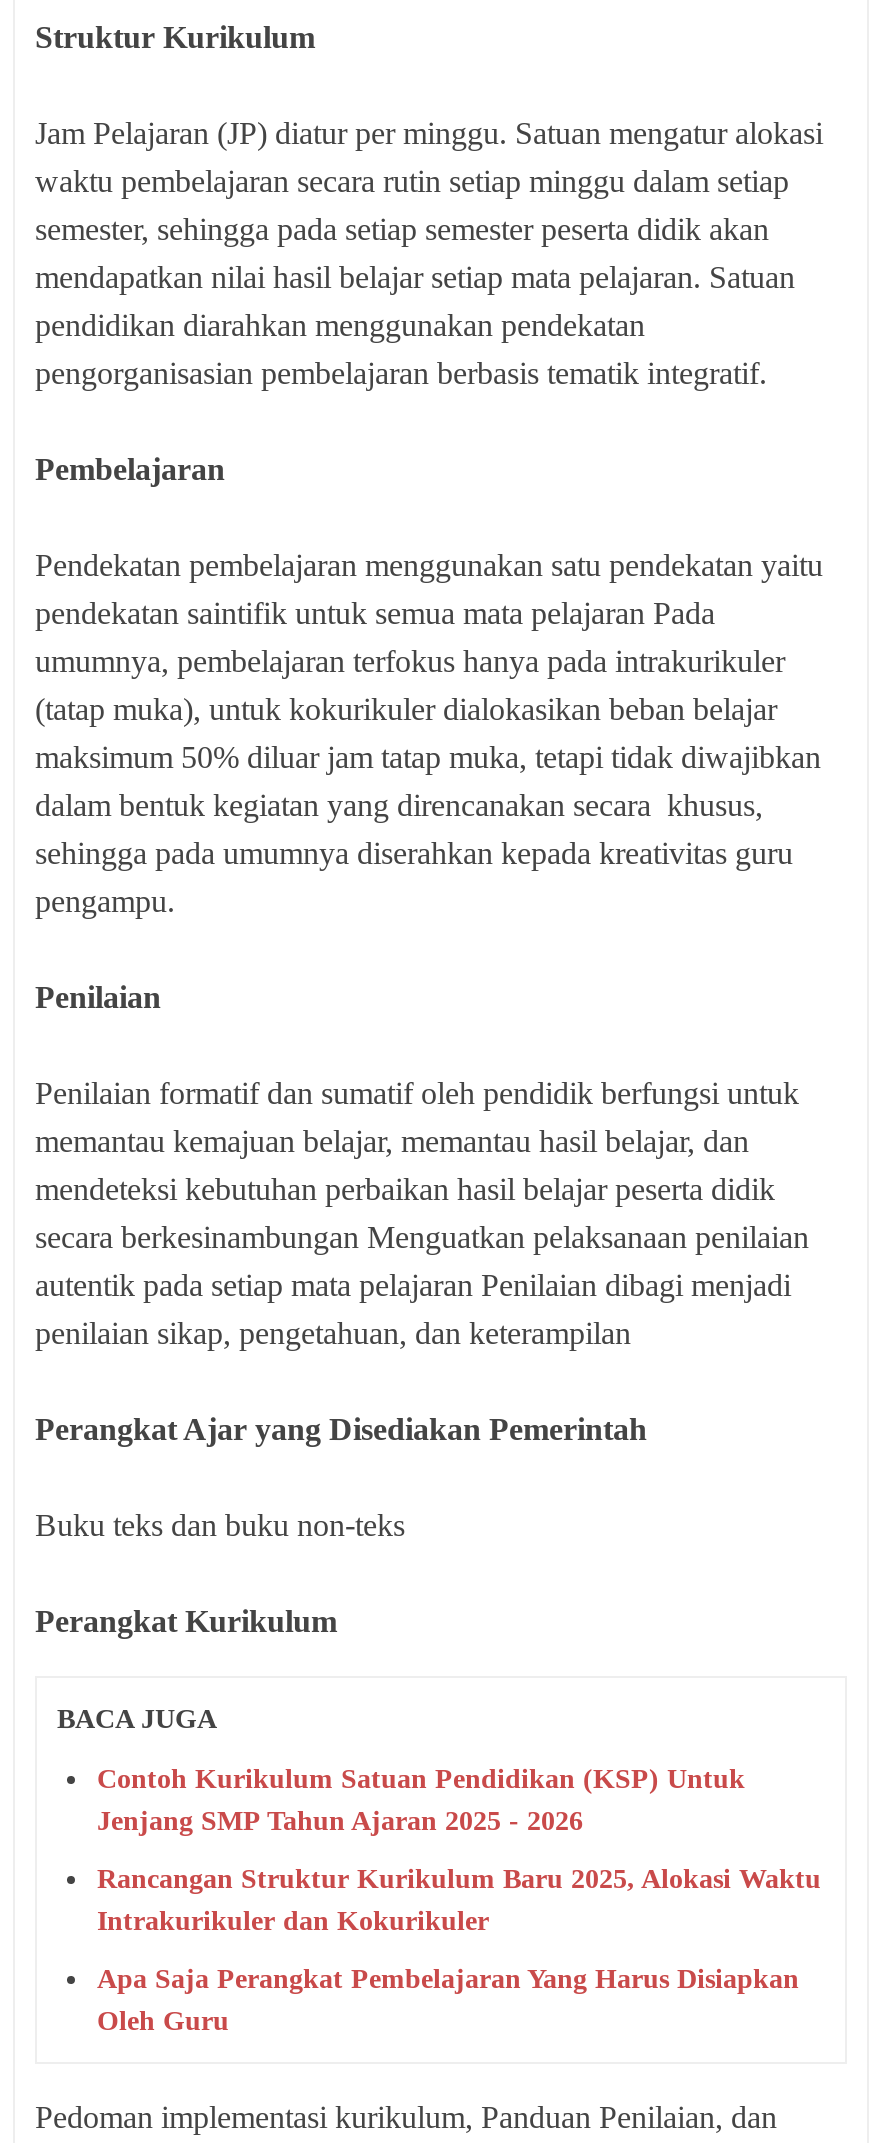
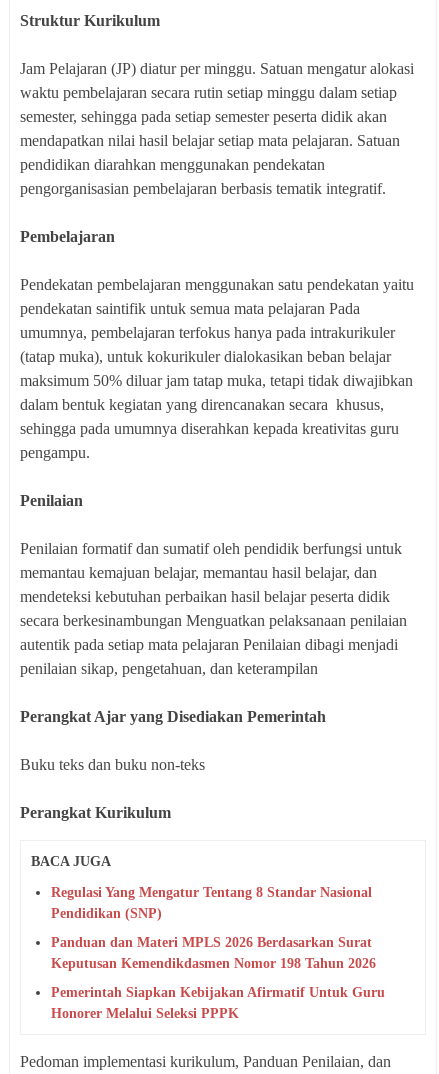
[97,1765,745,1837] Contoh Kurikulum Satuan Pendidikan (KSP) Untuk | Jenjang SMP Tahun Ajaran 2025 - 2026 -> [51,885,372,921] Regulasi Yang Mengatur Tentang 8 Standar Nasional | Pendidikan (SNP)
[97,1865,821,1937] Rancangan Struktur Kurikulum Baru 2025, Alokasi Waktu | Intrakurikuler dan Kokurikuler -> [51,935,376,971] Panduan dan Materi MPLS 2026 Berdasarkan Surat | Keputusan Kemendikdasmen Nomor 198 Tahun 2026
[97,1965,799,2037] Apa Saja Perangkat Pembelajaran Yang Harus Disiapkan | Oleh Guru -> [51,985,385,1021] Pemerintah Siapkan Kebijakan Afirmatif Untuk Guru | Honorer Melalui Seleksi PPPK

